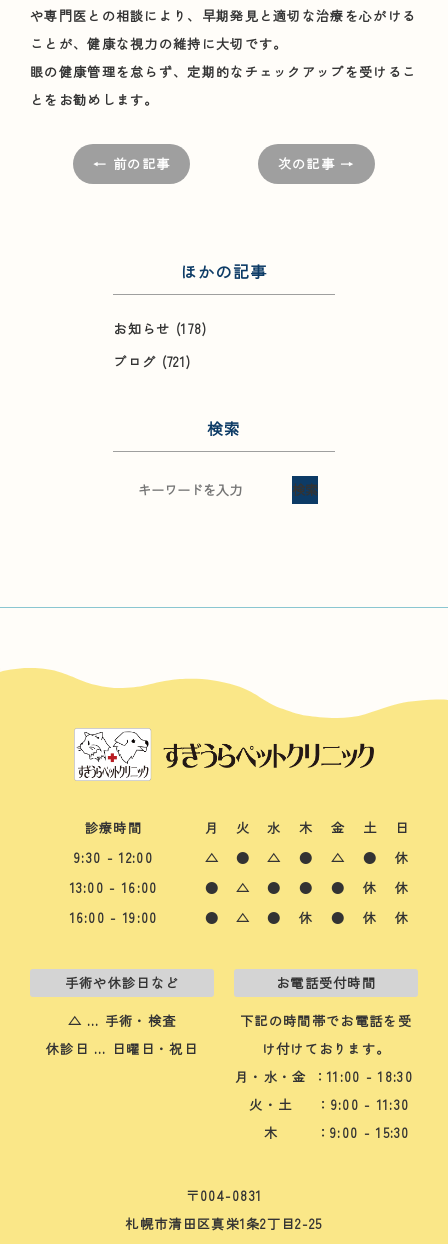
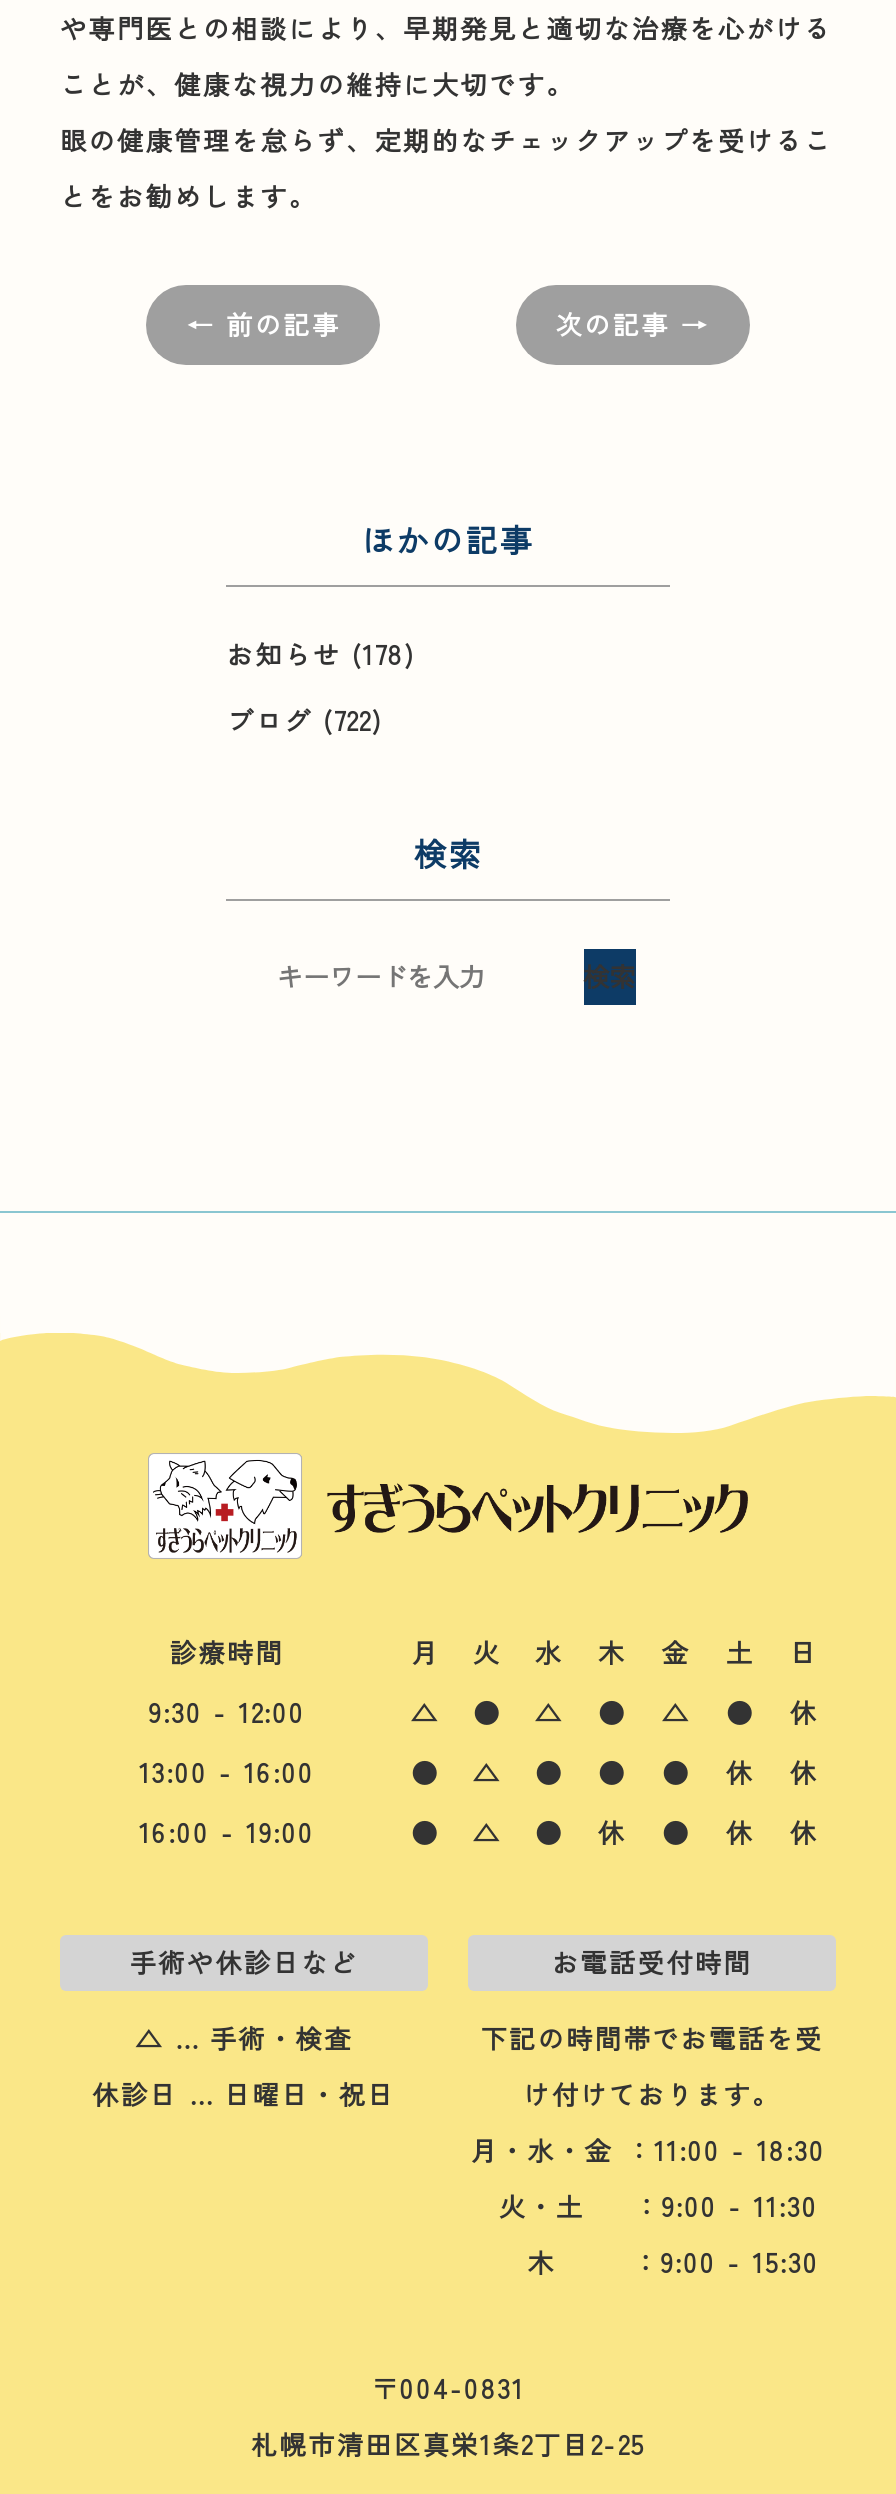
[113,352,191,371] ブログ(721) -> [227,702,382,740] ブログ(722)

